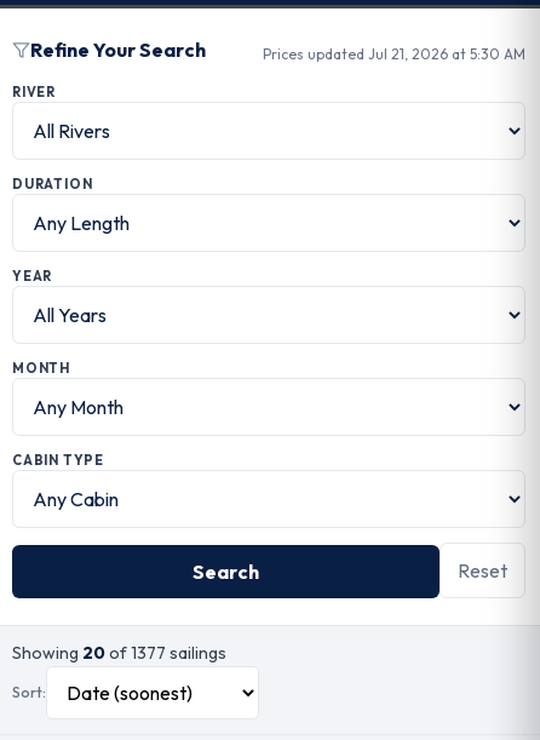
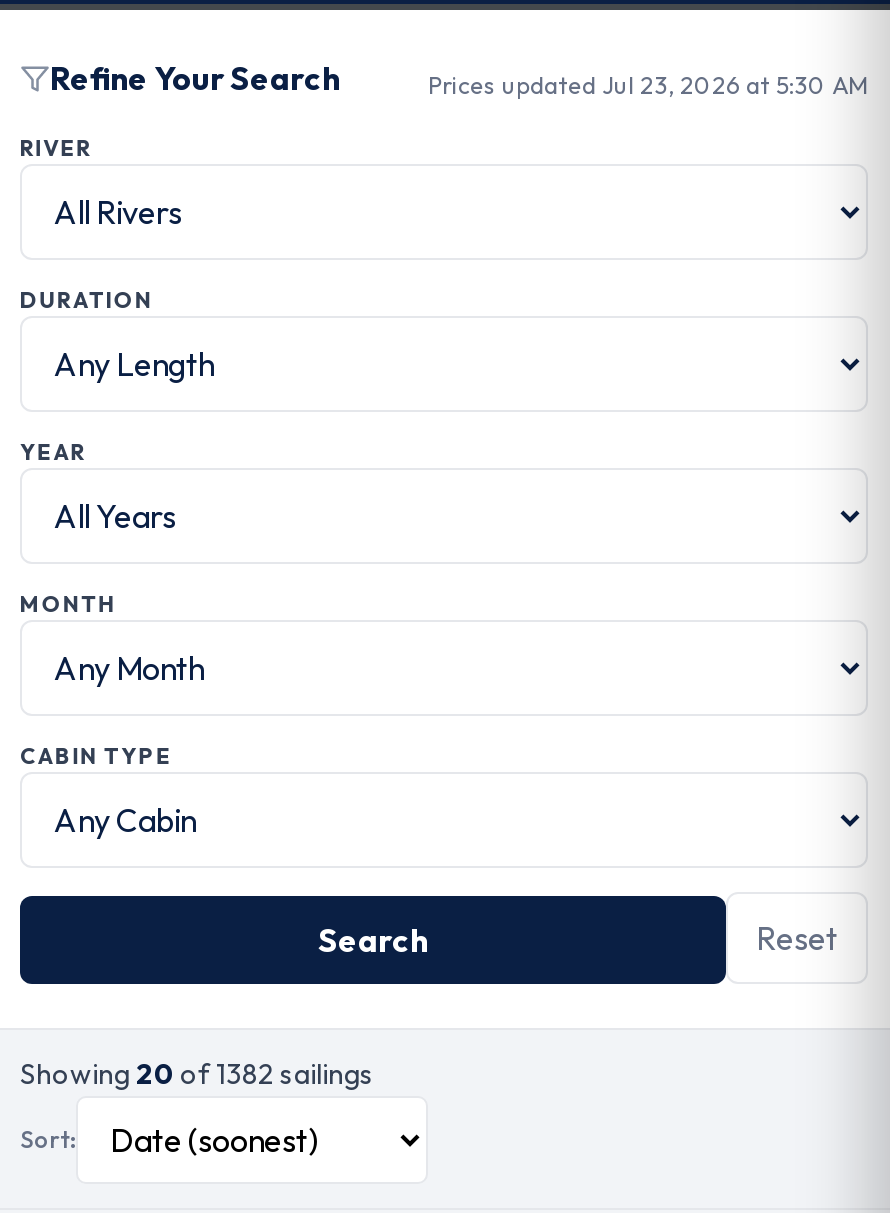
[263,44,525,62] Prices updated Jul 21, 2026 at 5:30 AM -> [428,69,868,99] Prices updated Jul 23, 2026 at 5:30 AM
[12,641,226,663] Showing 20 of1377 sailings -> [20,1055,374,1091] Showing 20 of1382 sailings

